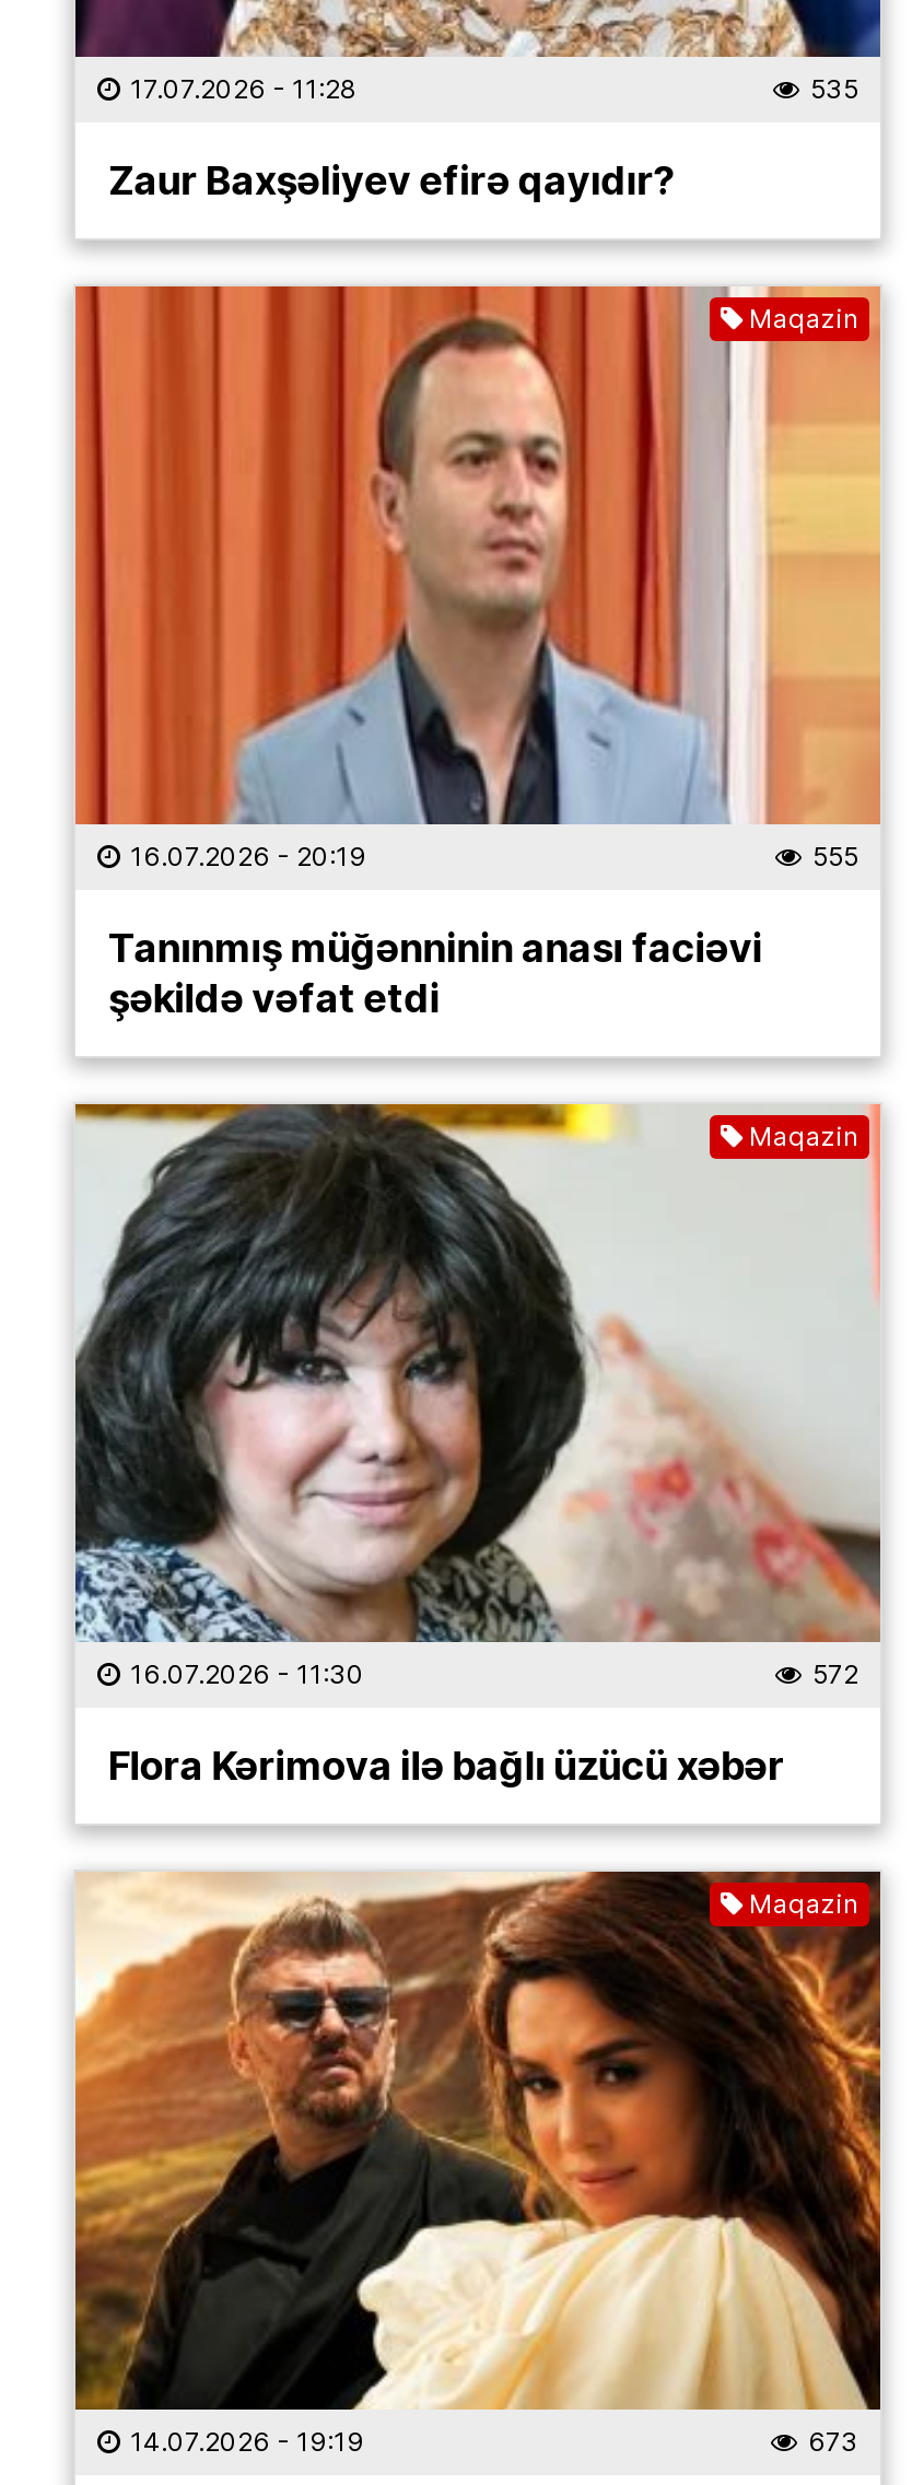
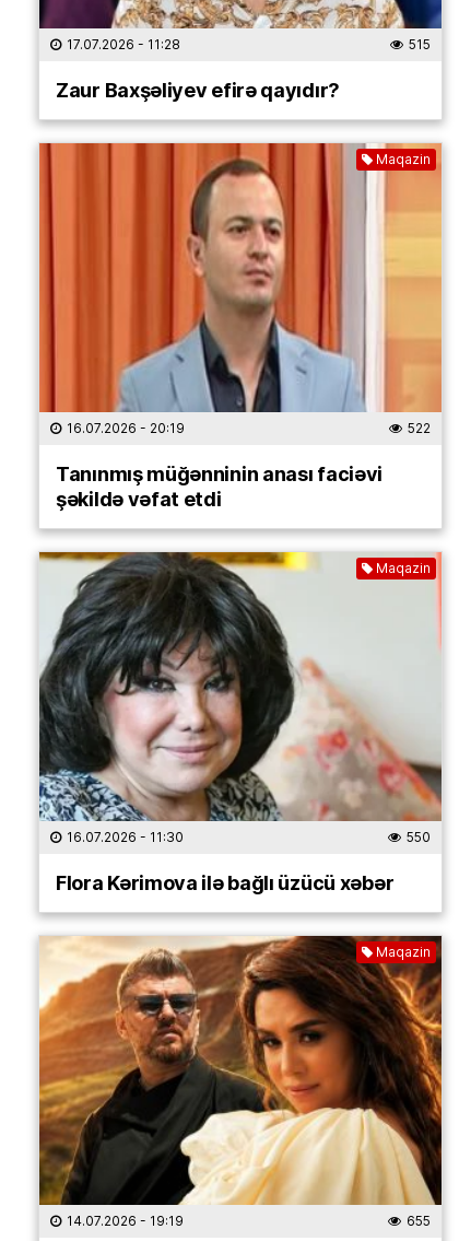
[810,70,858,107] 535 -> [409,35,431,54] 515
[812,838,858,875] 555 -> [408,419,431,437] 522
[812,1655,858,1693] 572 -> [407,828,431,846] 550
[808,2423,858,2460] 673 -> [407,1212,431,1230] 655

